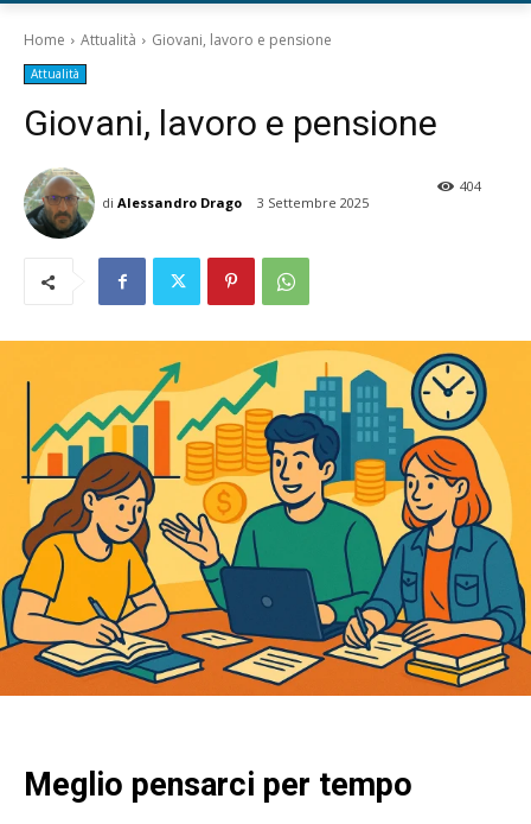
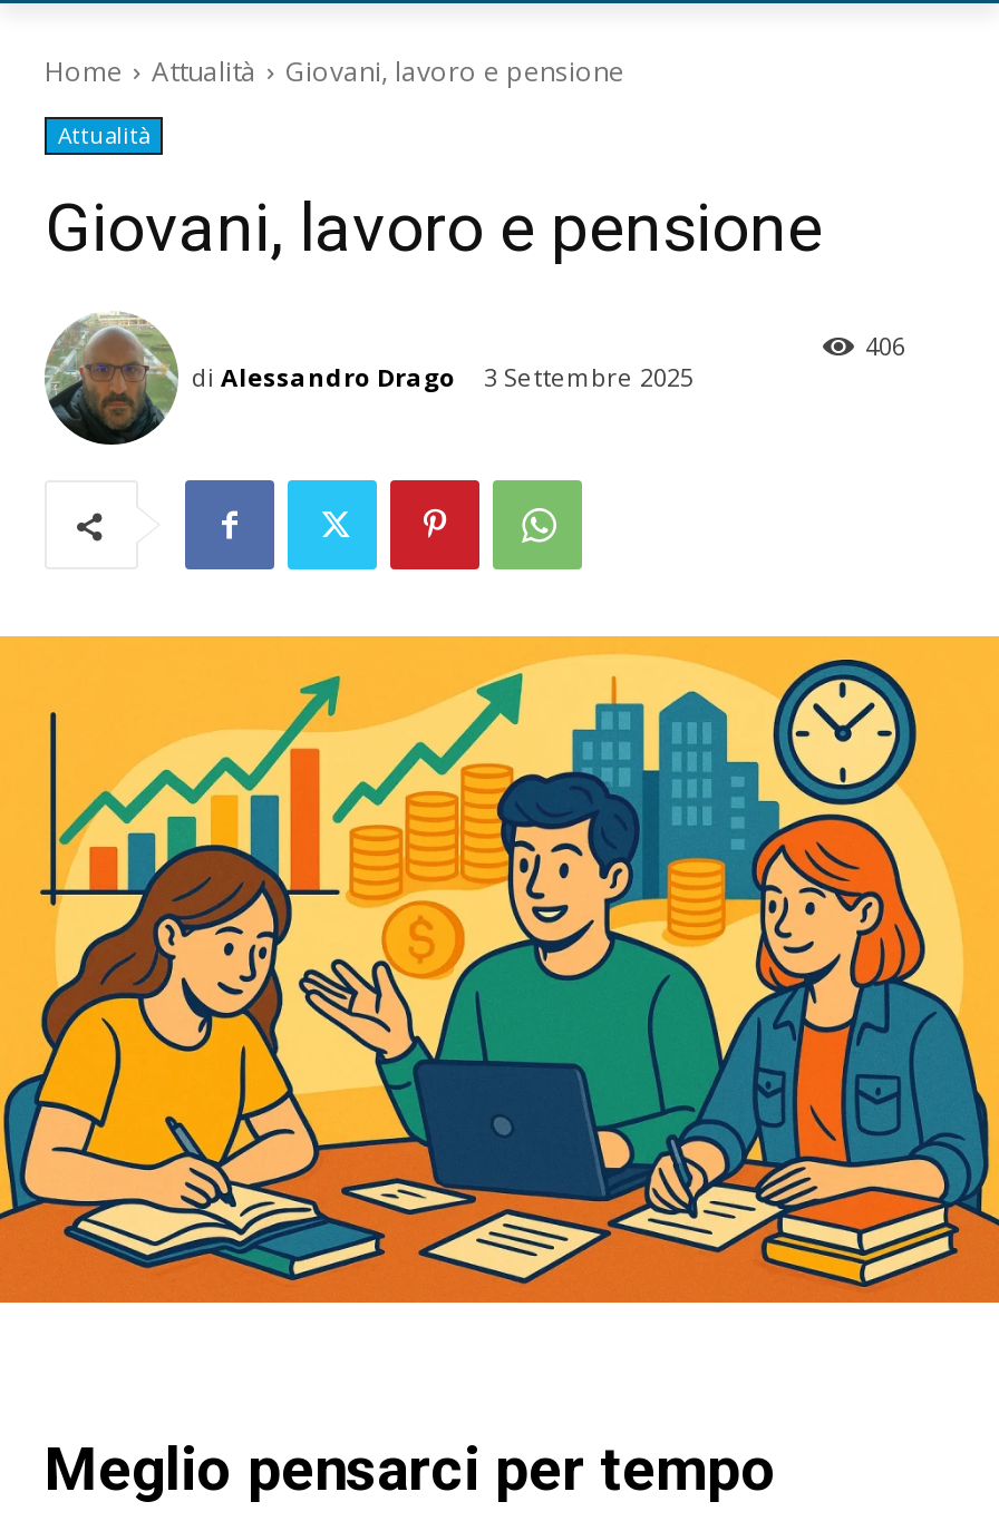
[460,177,481,195] 404 -> [865,329,905,362] 406

